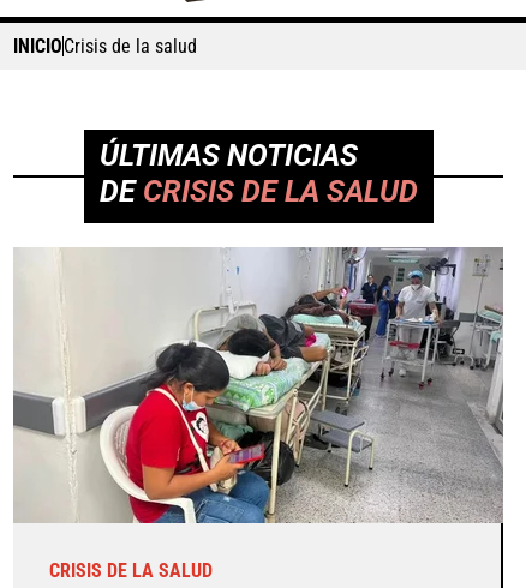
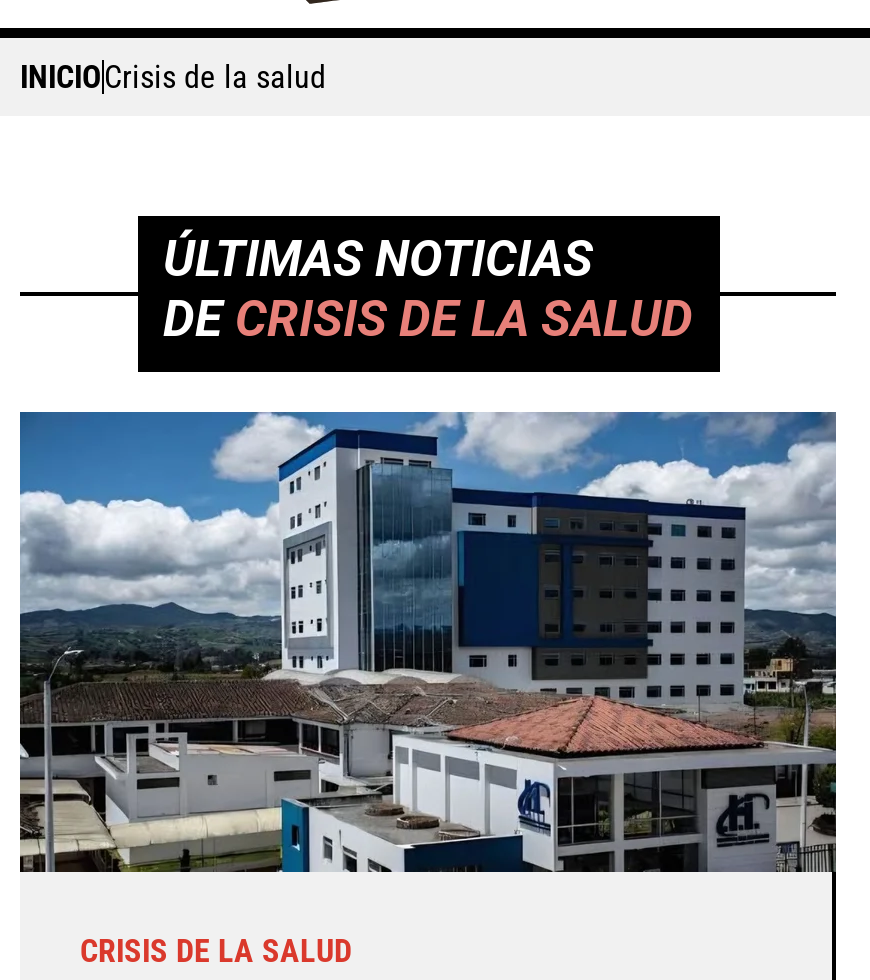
[13,247,503,524] [image] -> [18,410,836,874] [image]

